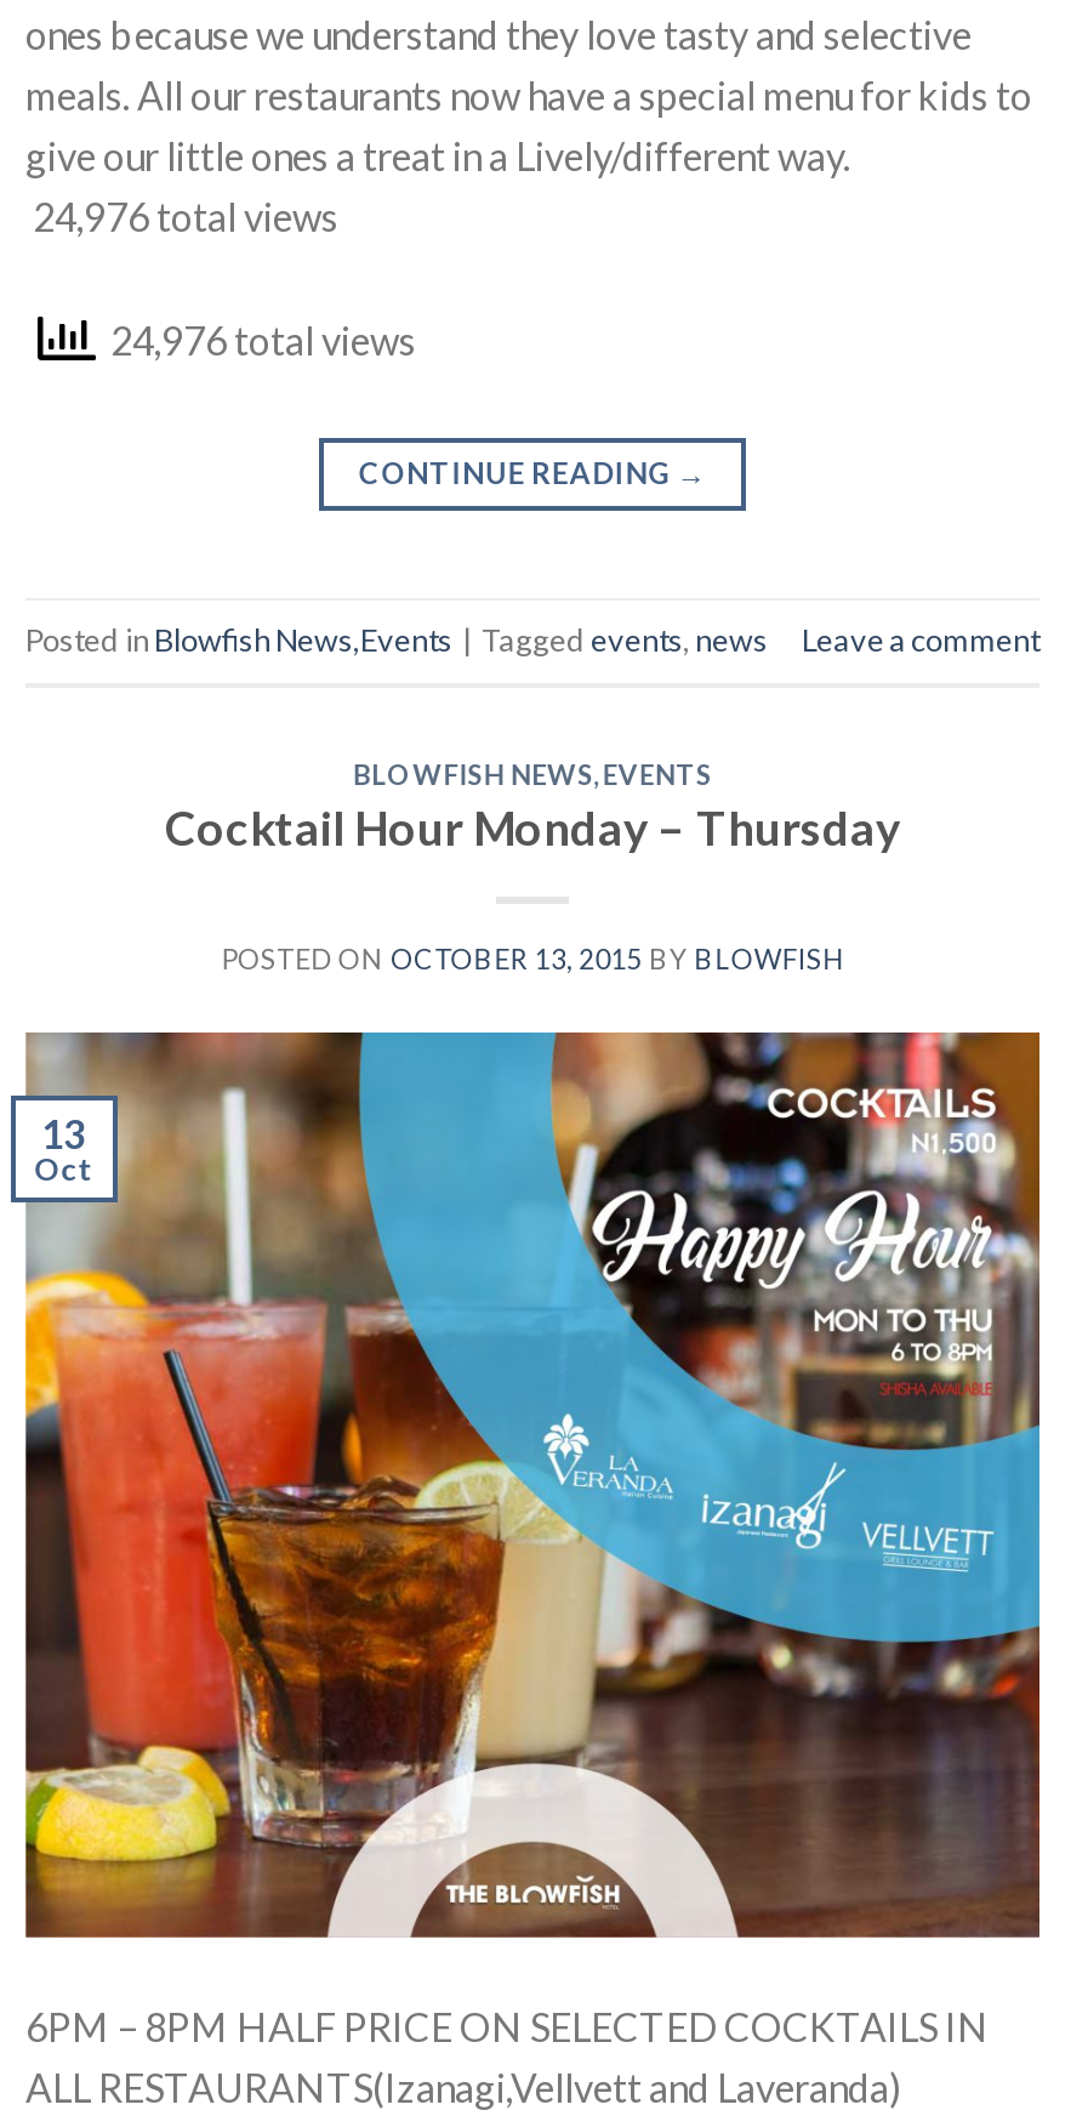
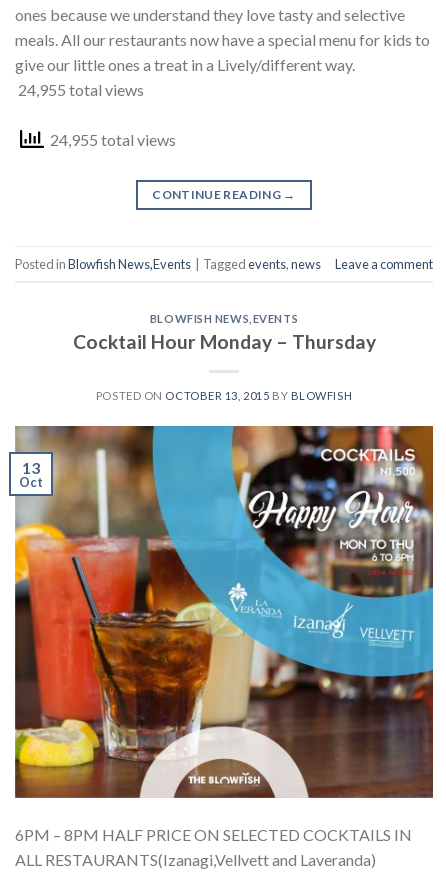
[25,193,338,239] 24,976 total views -> [15,79,144,98] 24,955 total views
[96,316,416,363] 24,976 total views -> [44,130,176,149] 24,955 total views

